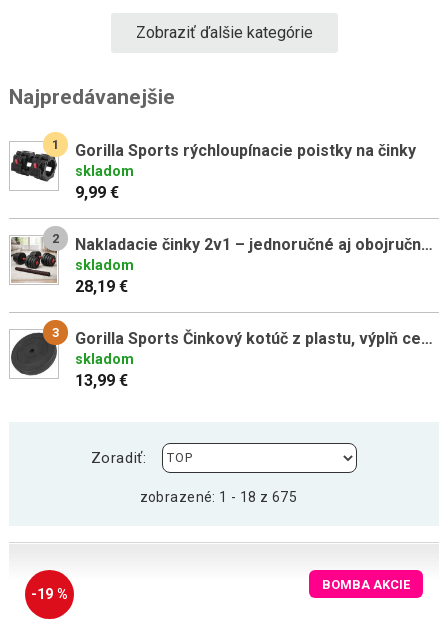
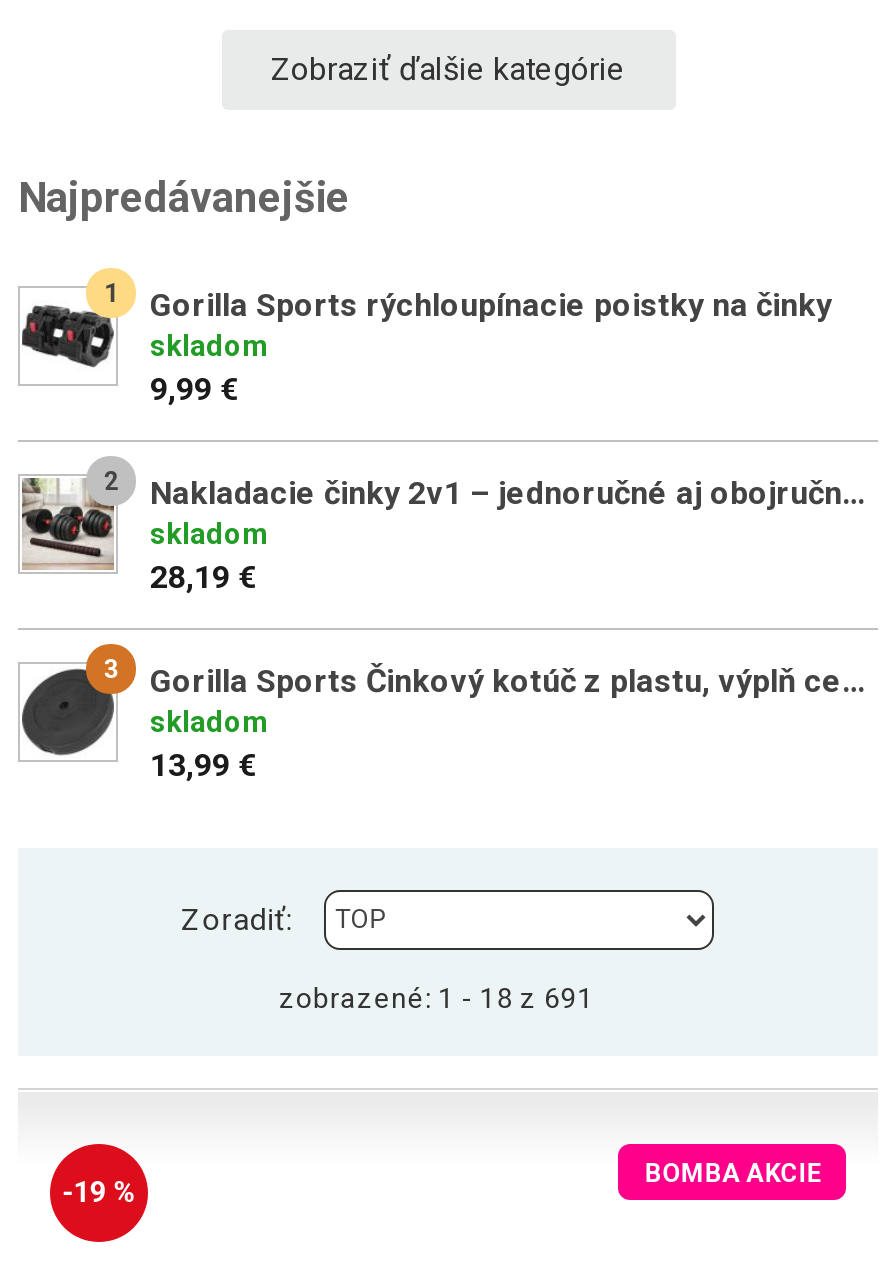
[140,489,297,505] zobrazené: 1 - 18 z 675 -> [279,983,594,1015] zobrazené: 1 - 18 z 691

